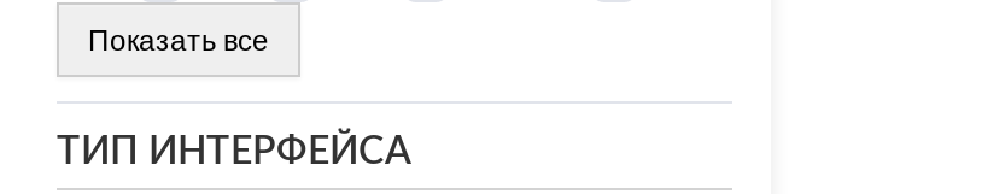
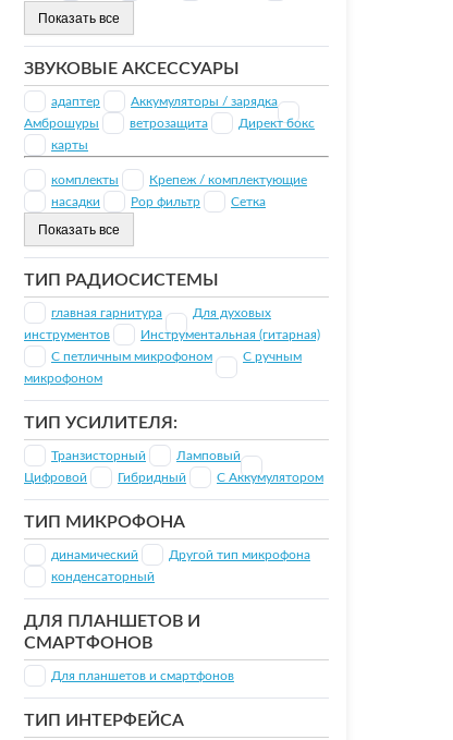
none -> [24,60,323,682] ЗВУКОВЫЕ АКСЕССУАРЫ | адаптер | Аккумуляторы / зарядка | Амброшуры | ветрозащита | Директ бокс | карты | комплекты | Крепеж / комплектующие | насадки | Рор фильтр | Сетка | Показать все | ТИП РАДИОСИСТЕМЫ | главная гарнитура | Для духовых | инструментов | Инструментальная (гитарная) | С петличным микрофоном | С ручным | микрофоном | ТИП УСИЛИТЕЛЯ: | Транзисторный | Ламповый | Цифровой | Гибридный | С Аккумулятором | ТИП МИКРОФОНА | динамический | Другой тип микрофона | конденсаторный | ДЛЯ ПЛАНШЕТОВ И | СМАРТФОНОВ | Для планшетов и смартфонов

